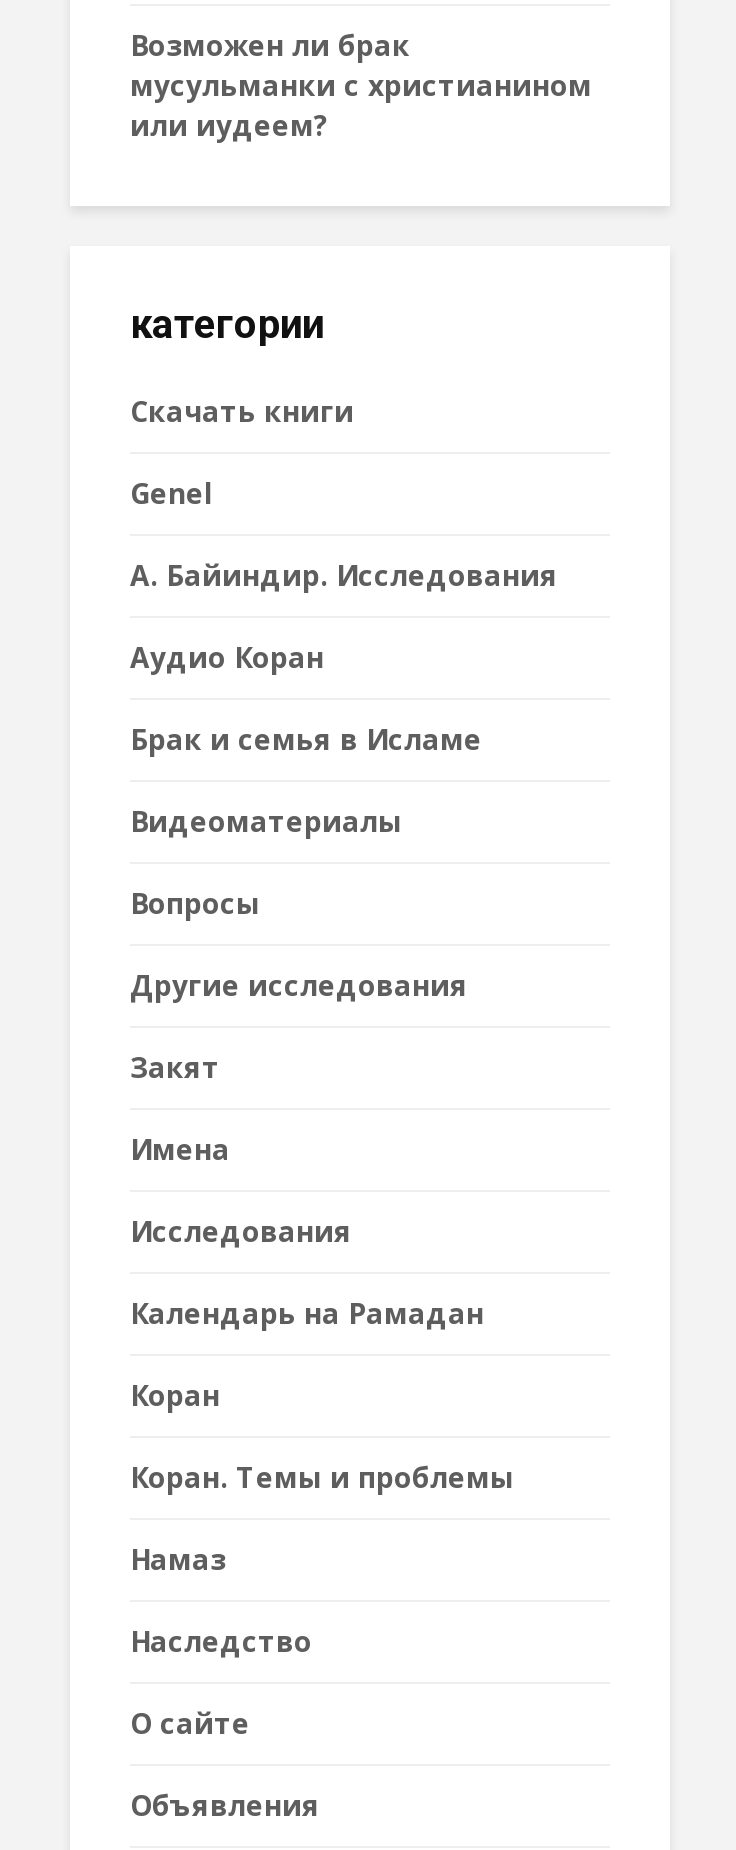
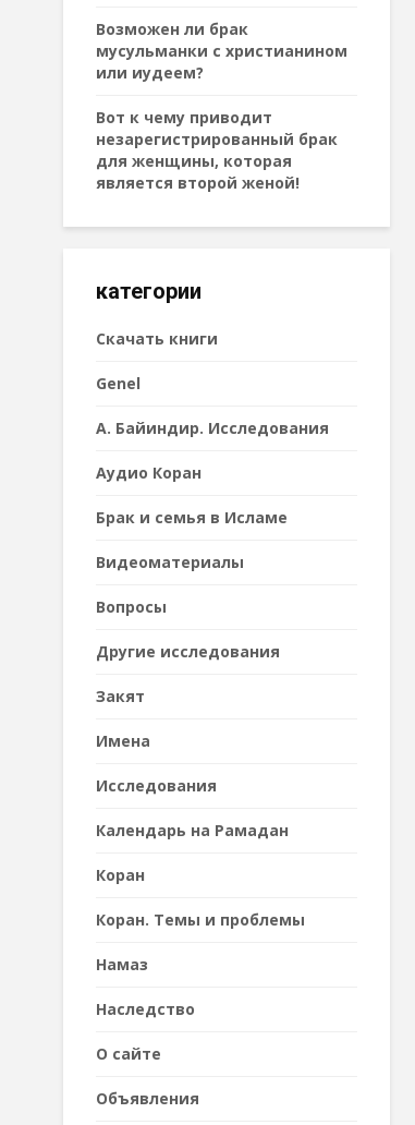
none -> [96,107,338,193] Вот к чему приводит | незарегистрированный брак | для женщины, которая | является второй женой!

